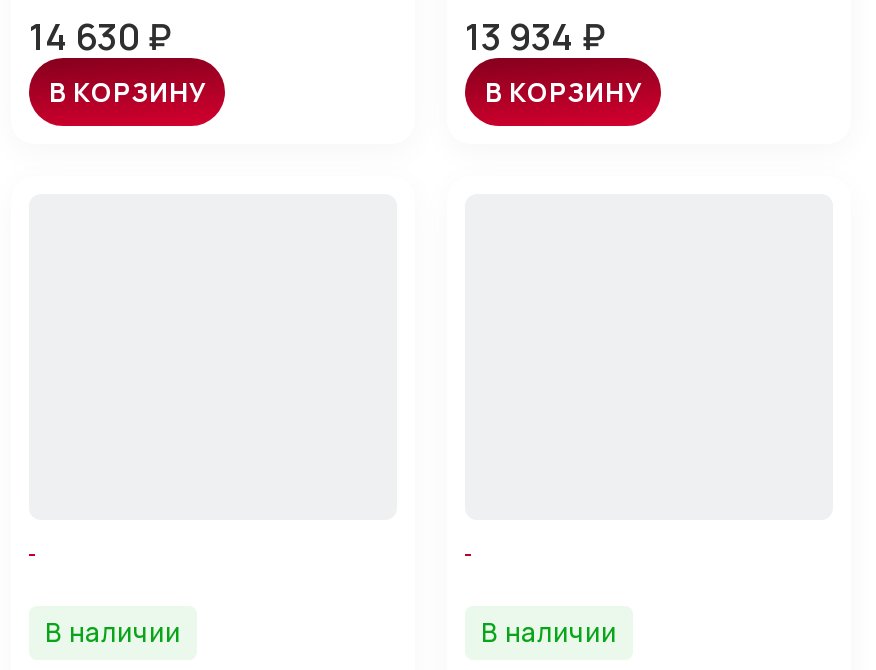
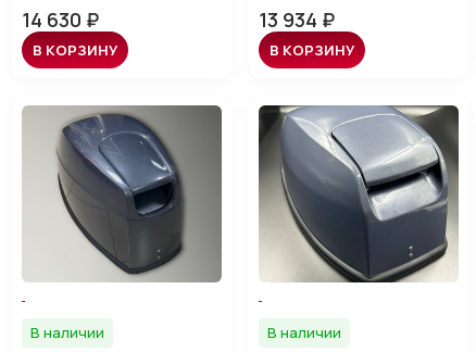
none -> [22,104,223,282] [image]
none -> [258,104,460,284] [image]

